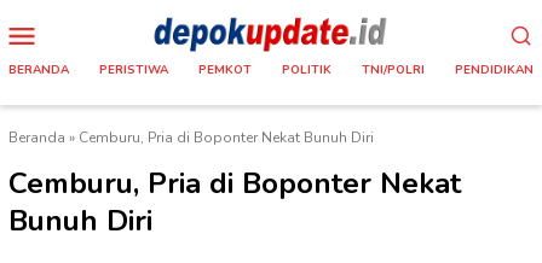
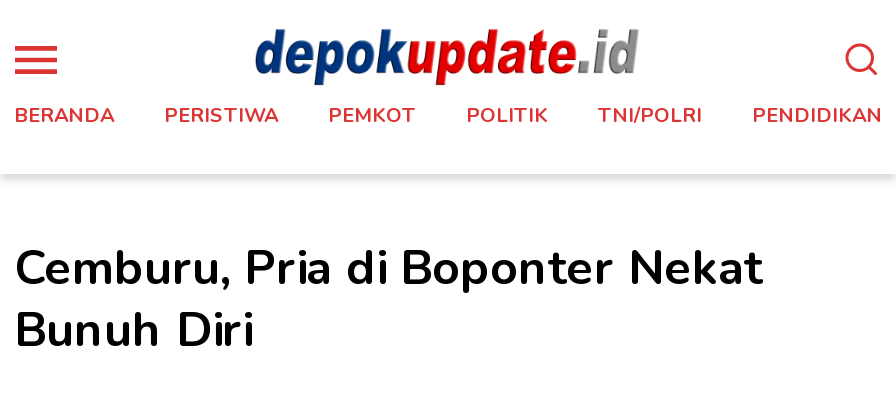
[8,128,374,147] Beranda» Cemburu, Pria di Boponter Nekat Bunuh Diri -> none

